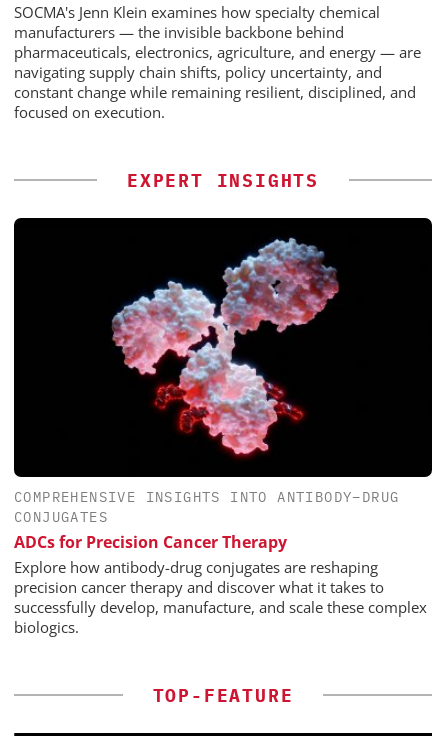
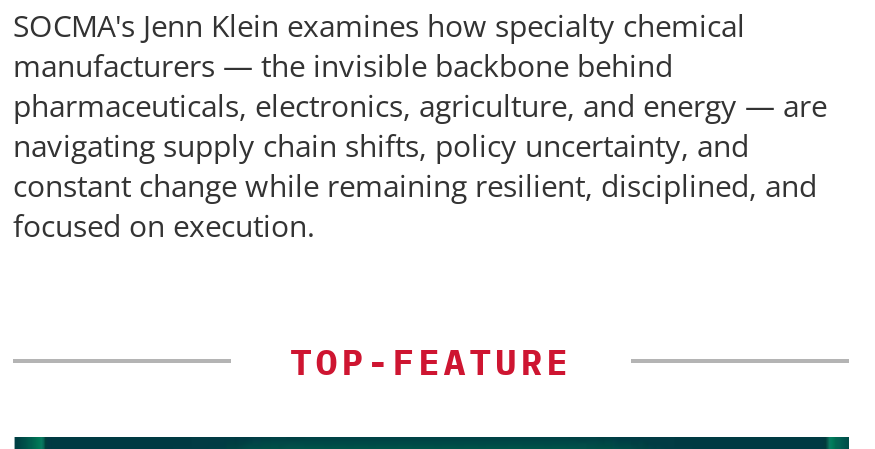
[127,169,319,192] EXPERT INSIGHTS -> none
[13,217,433,637] [image] | COMPREHENSIVE INSIGHTS INTO ANTIBODY–DRUG | CONJUGATES | ADCs for Precision Cancer Therapy | Explore how antibody-drug conjugates are reshaping | precision cancer therapy and discover what it takes to | successfully develop, manufacture, and scale these complex | biologics. -> none

